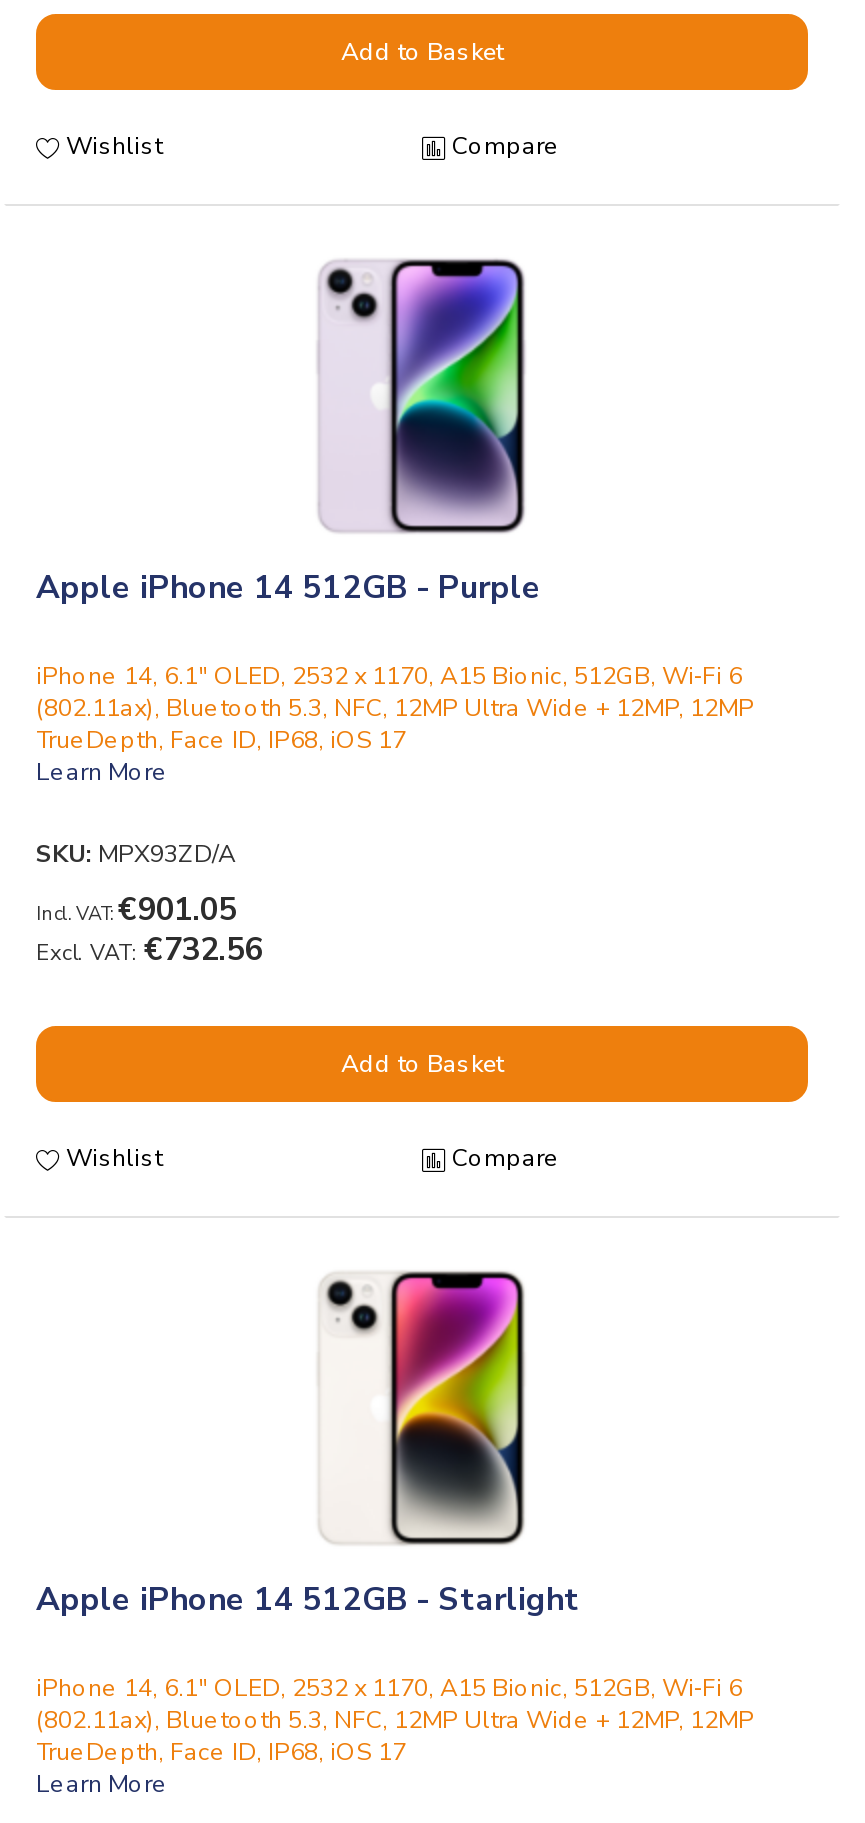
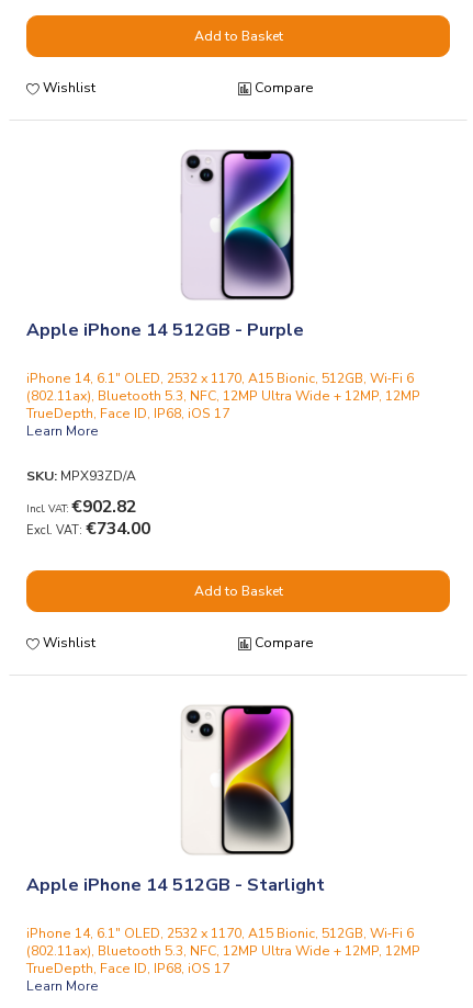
[118,888,236,932] €901.05 -> [71,495,136,519] €902.82
[144,928,262,972] €732.56 -> [86,517,150,541] €734.00

